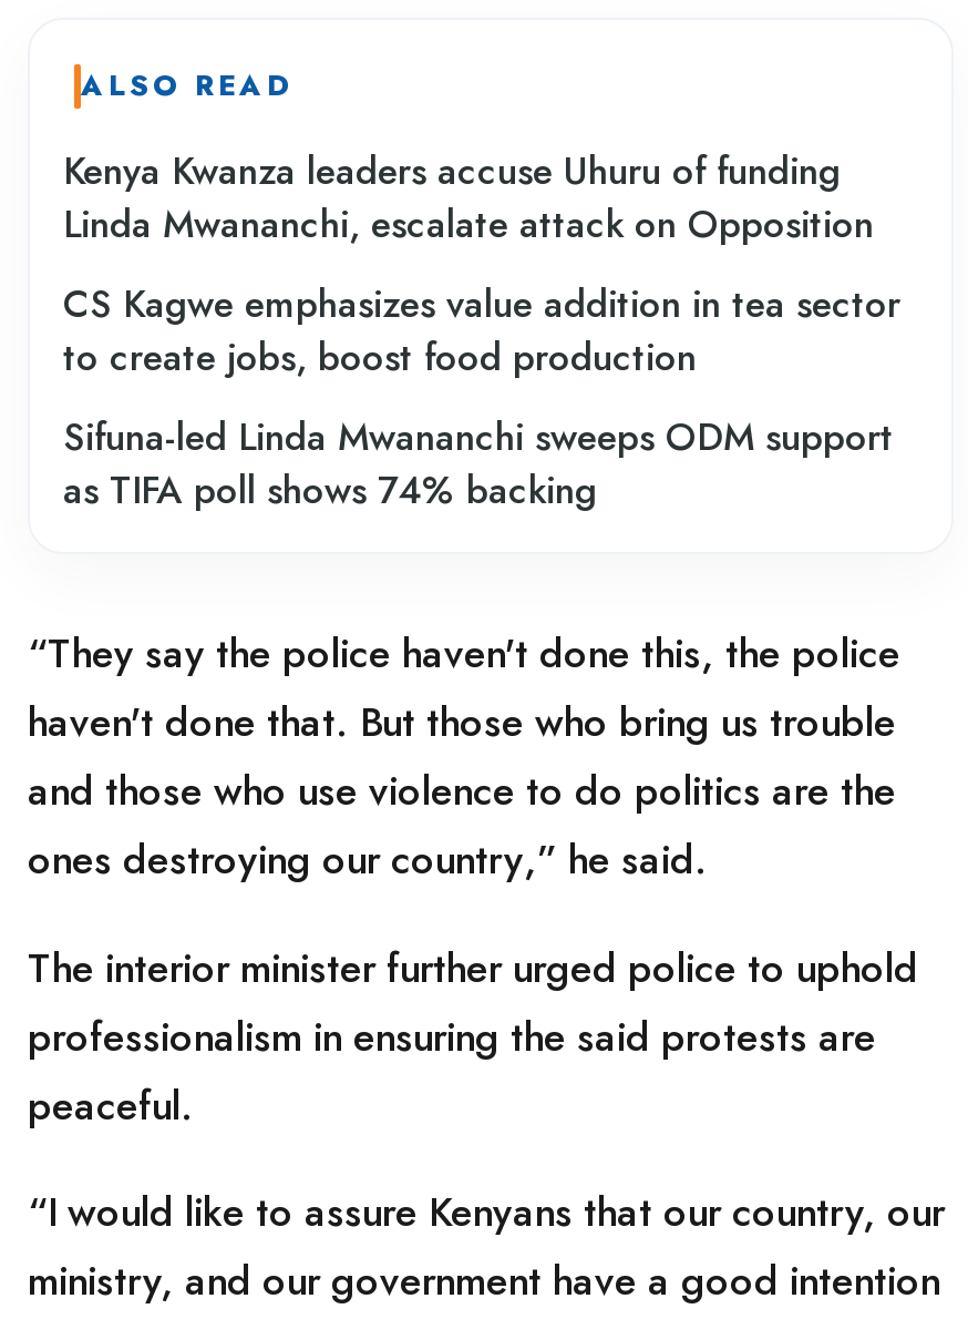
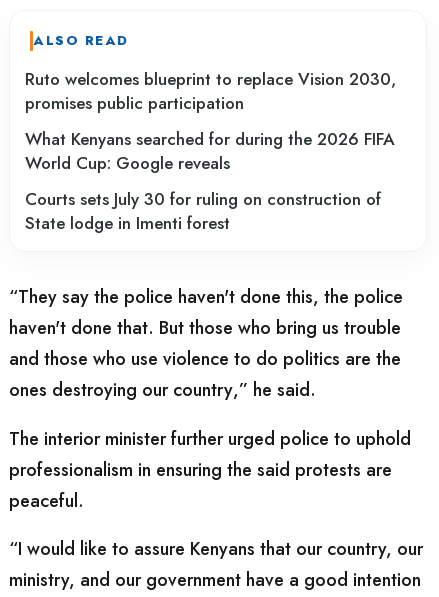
[63,145,874,251] Kenya Kwanza leaders accuse Uhuru of funding | Linda Mwananchi, escalate attack on Opposition -> [25,67,396,115] Ruto welcomes blueprint to replace Vision 2030, | promises public participation
[63,278,900,384] CS Kagwe emphasizes value addition in tea sector | to create jobs, boost food production -> [25,127,395,175] What Kenyans searched for during the 2026 FIFA | World Cup: Google reveals
[63,411,894,517] Sifuna-led Linda Mwananchi sweeps ODM support | as TIFA poll shows 74% backing -> [25,187,381,235] Courts sets July 30 for ruling on construction of | State lodge in Imenti forest

